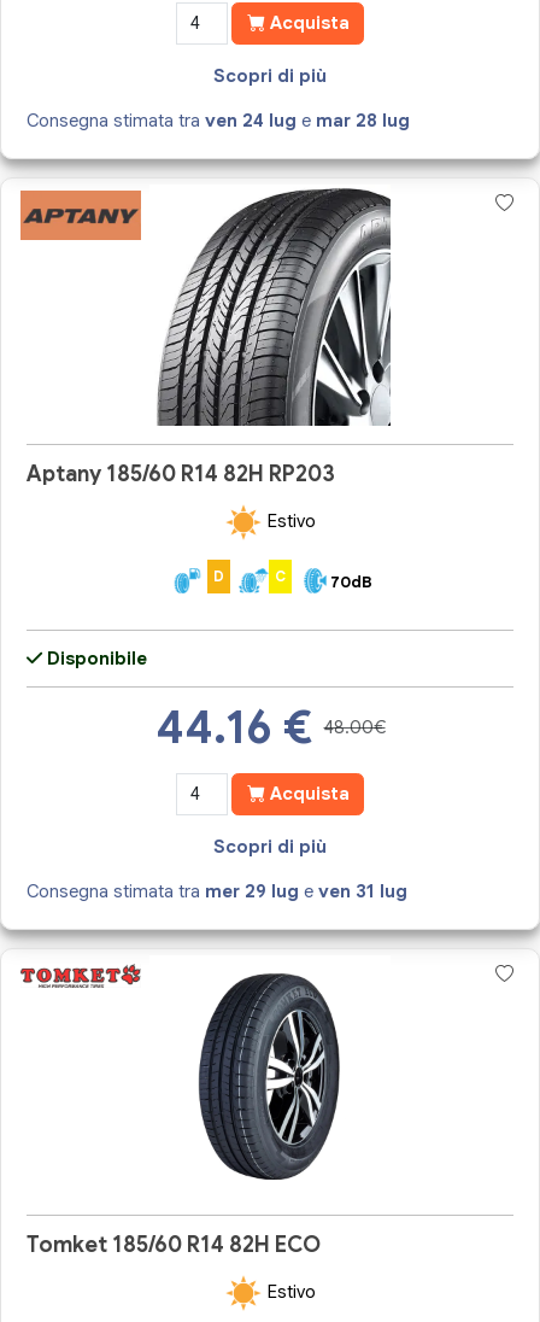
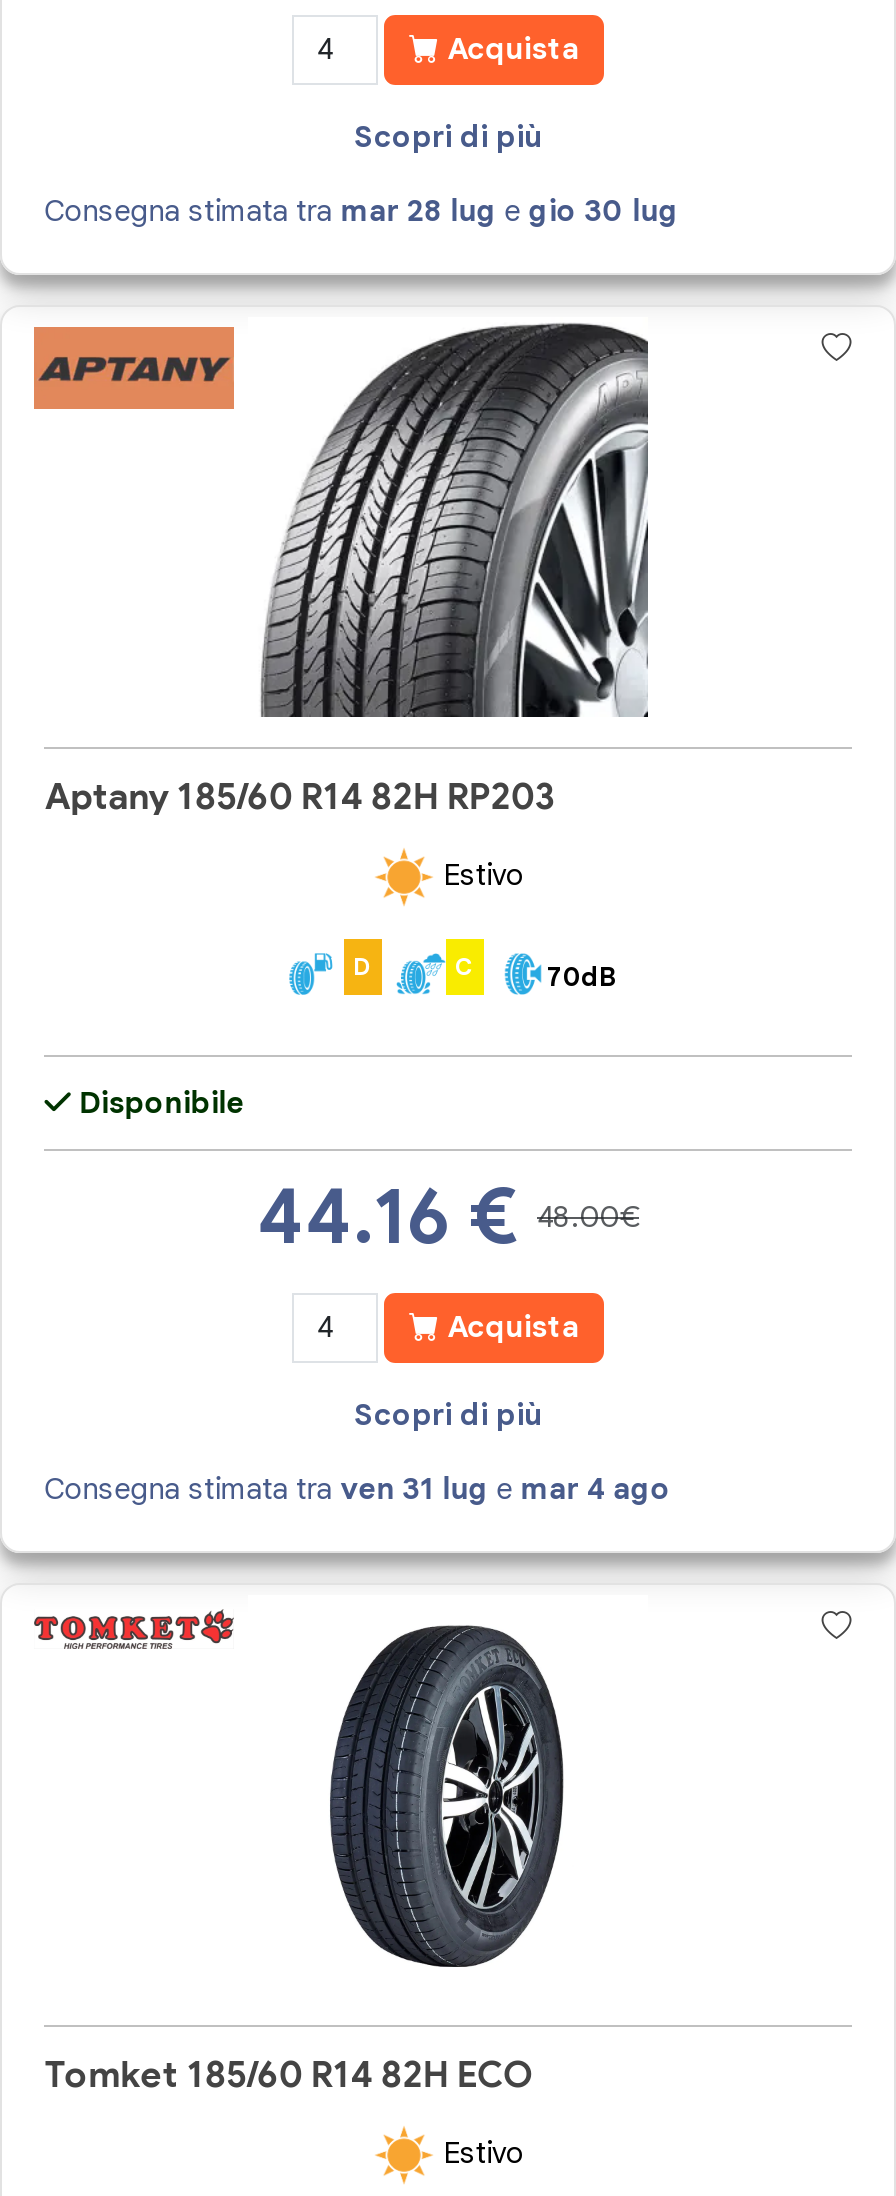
[27,110,410,131] Consegna stimata tra ven 24 lug e mar 28 lug -> [44,193,678,229] Consegna stimata tra mar 28 lug e gio 30 lug
[27,881,408,902] Consegna stimata tra mer 29 lug e ven 31 lug -> [44,1471,670,1507] Consegna stimata tra ven 31 lug e mar 4 ago

